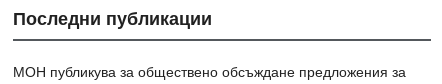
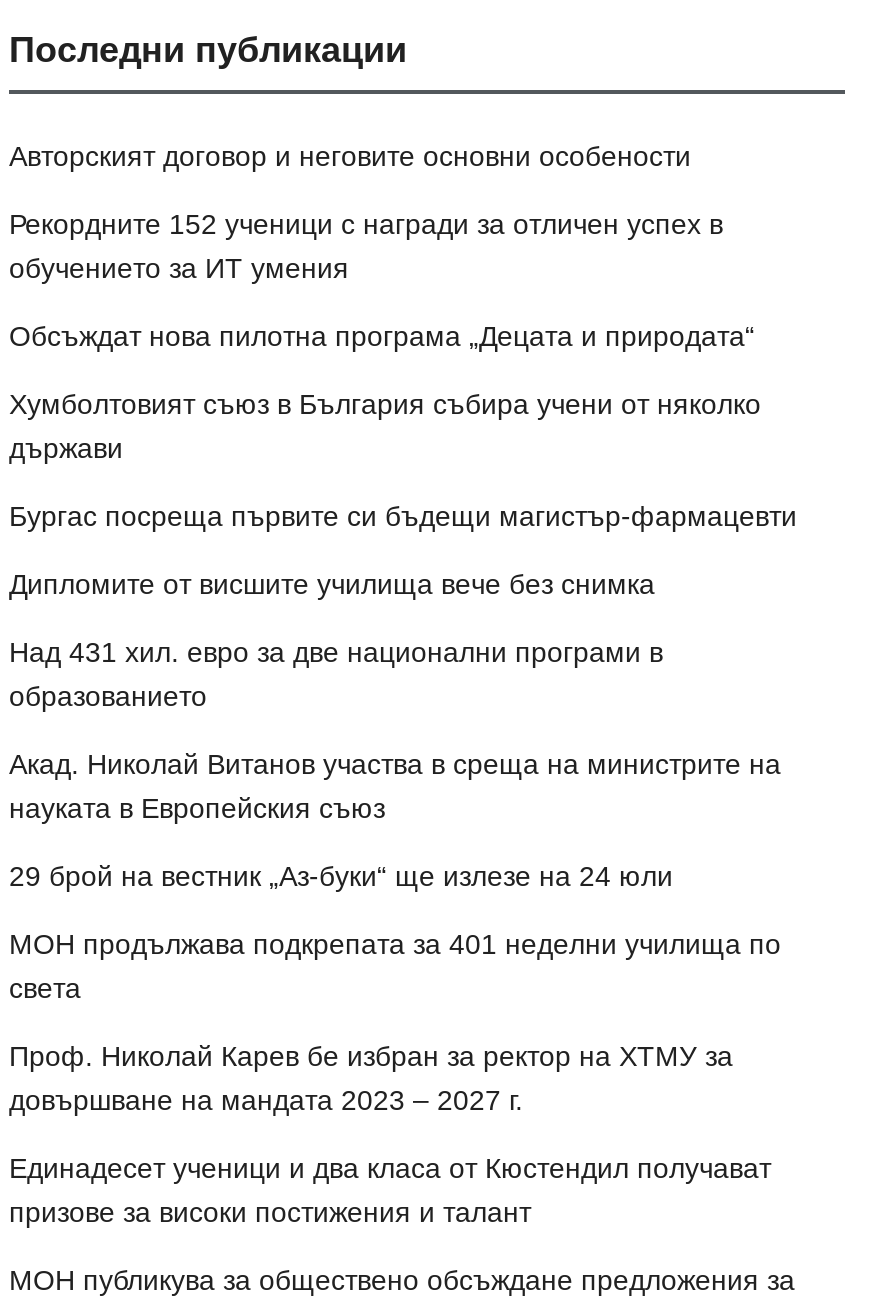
none -> [9,140,797,1228] Авторският договор и неговите основни особености | Рекордните 152 ученици с награди за отличен успех в | обучението за ИТ умения | Обсъждат нова пилотна програма „Децата и природата“ | Хумболтовият съюз в България събира учени от няколко | държави | Бургас посреща първите си бъдещи магистър-фармацевти | Дипломите от висшите училища вече без снимка | Над 431 хил. евро за две национални програми в | образованието | Акад. Николай Витанов участва в среща на министрите на | науката в Европейския съюз | 29 брой на вестник „Аз-буки“ ще излезе на 24 юли | МОН продължава подкрепата за 401 неделни училища по | света | Проф. Николай Карев бе избран за ректор на ХТМУ за | довършване на мандата 2023 – 2027 г. | Единадесет ученици и два класа от Кюстендил получават | призове за високи постижения и талант

